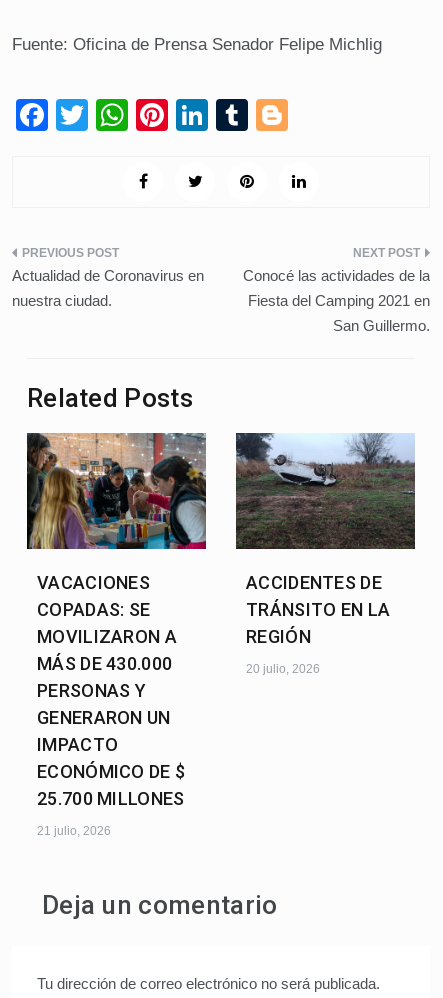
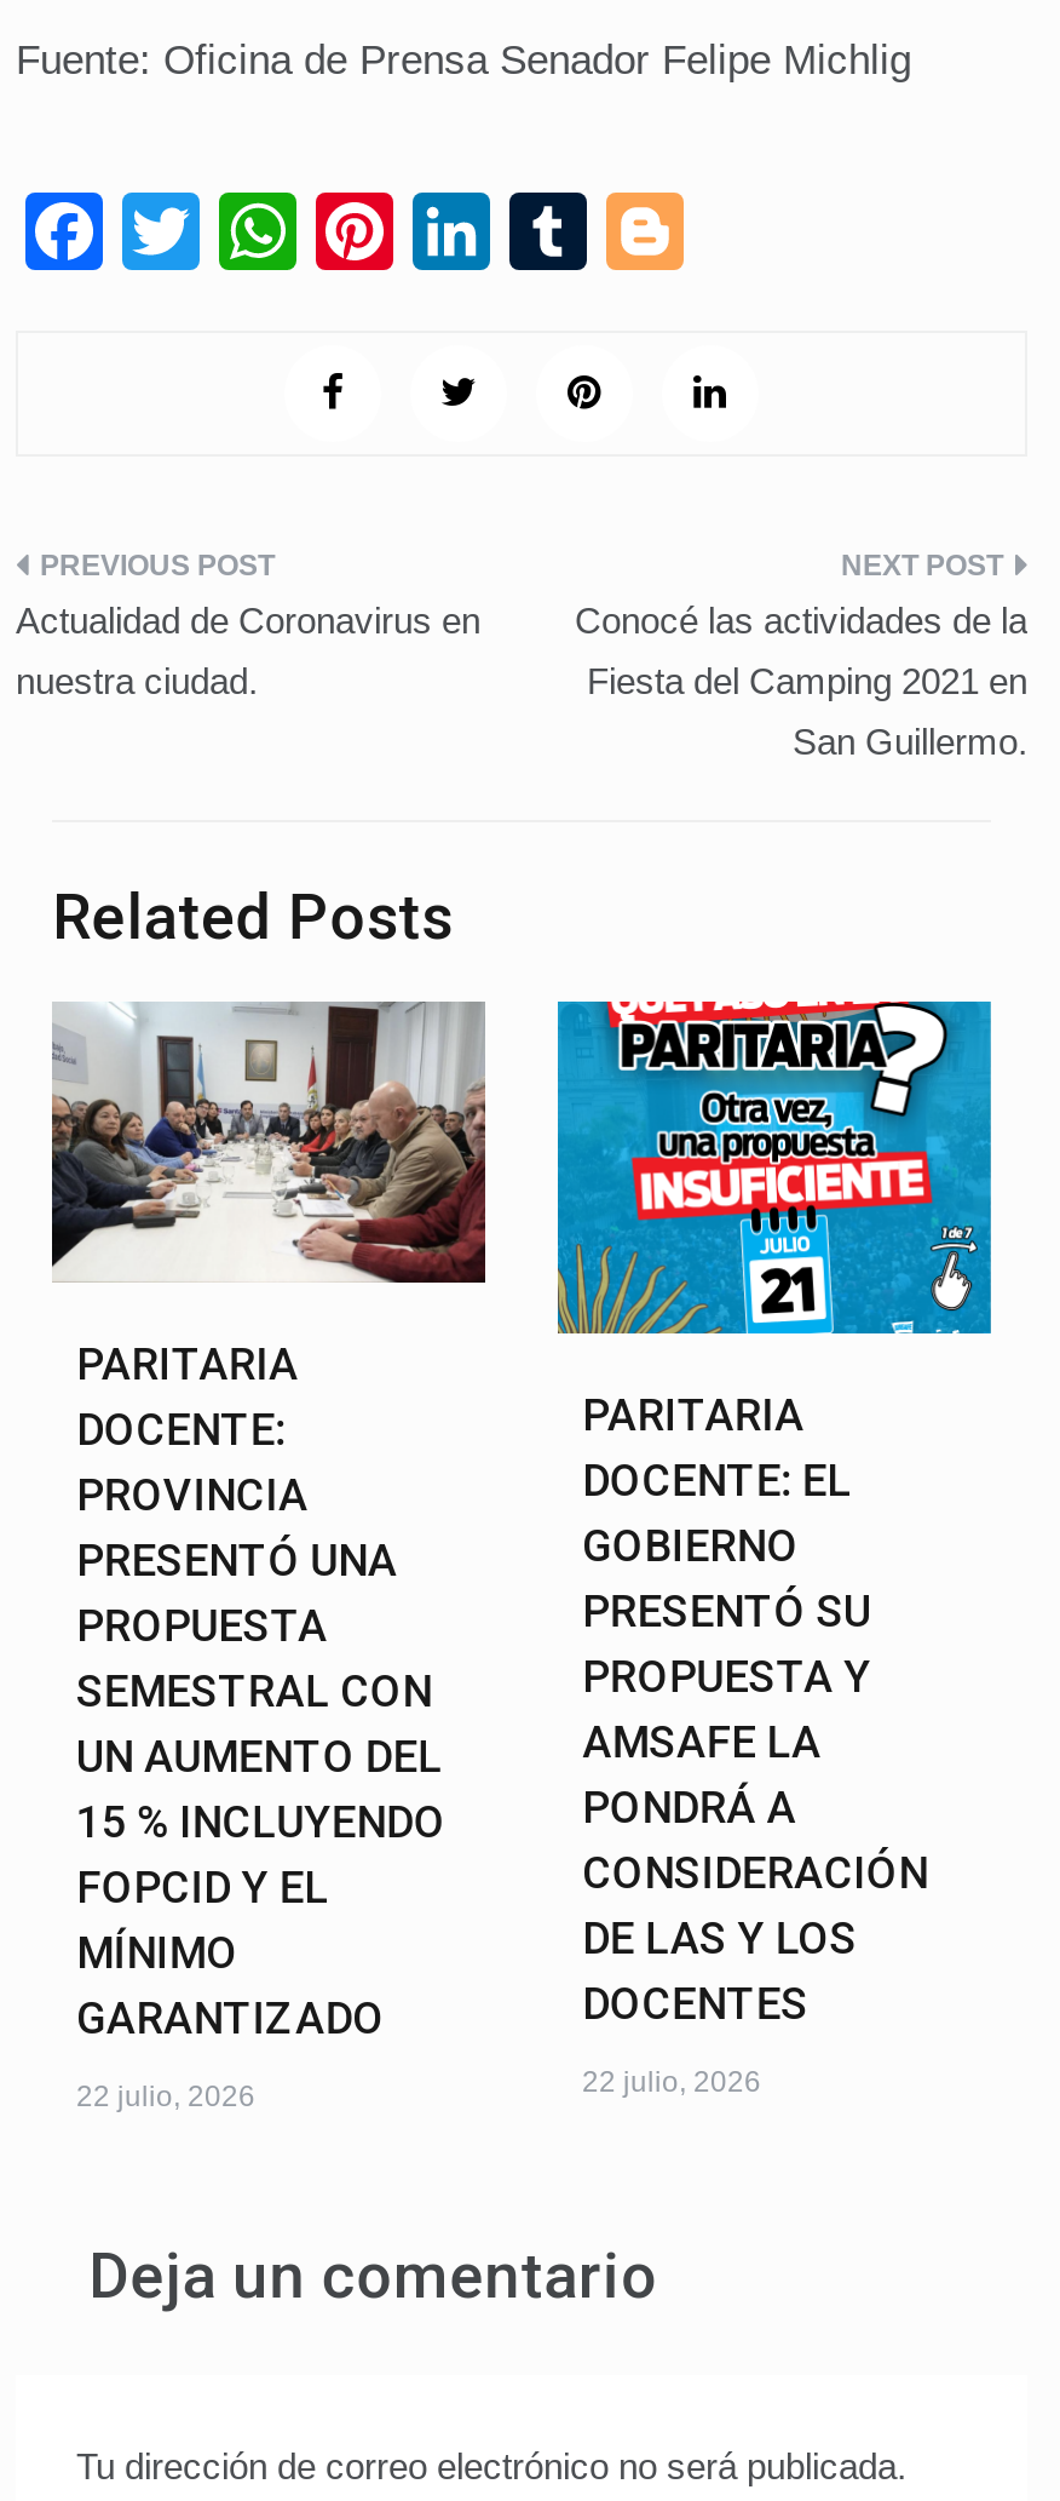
[27,432,207,809] [image] | VACACIONES | COPADAS: SE | MOVILIZARON A | MÁS DE 430.000 | PERSONAS Y | GENERARON UN | IMPACTO | ECONÓMICO DE $ | 25.700 MILLONES -> [50,1002,485,2043] [image] | PARITARIA | DOCENTE: | PROVINCIA | PRESENTÓ UNA | PROPUESTA | SEMESTRAL CON | UN AUMENTO DEL | 15 % INCLUYENDO | FOPCID Y EL | MÍNIMO | GARANTIZADO
[235,432,416,647] [image] | ACCIDENTES DE | TRÁNSITO EN LA | REGIÓN -> [555,999,993,2029] [image] | PARITARIA | DOCENTE: EL | GOBIERNO | PRESENTÓ SU | PROPUESTA Y | AMSAFE LA | PONDRÁ A | CONSIDERACIÓN | DE LAS Y LOS | DOCENTES
[246,662,320,676] 20 julio, 2026 -> [582,2065,761,2099] 22 julio, 2026
[37,824,111,838] 21 julio, 2026 -> [76,2080,255,2114] 22 julio, 2026

